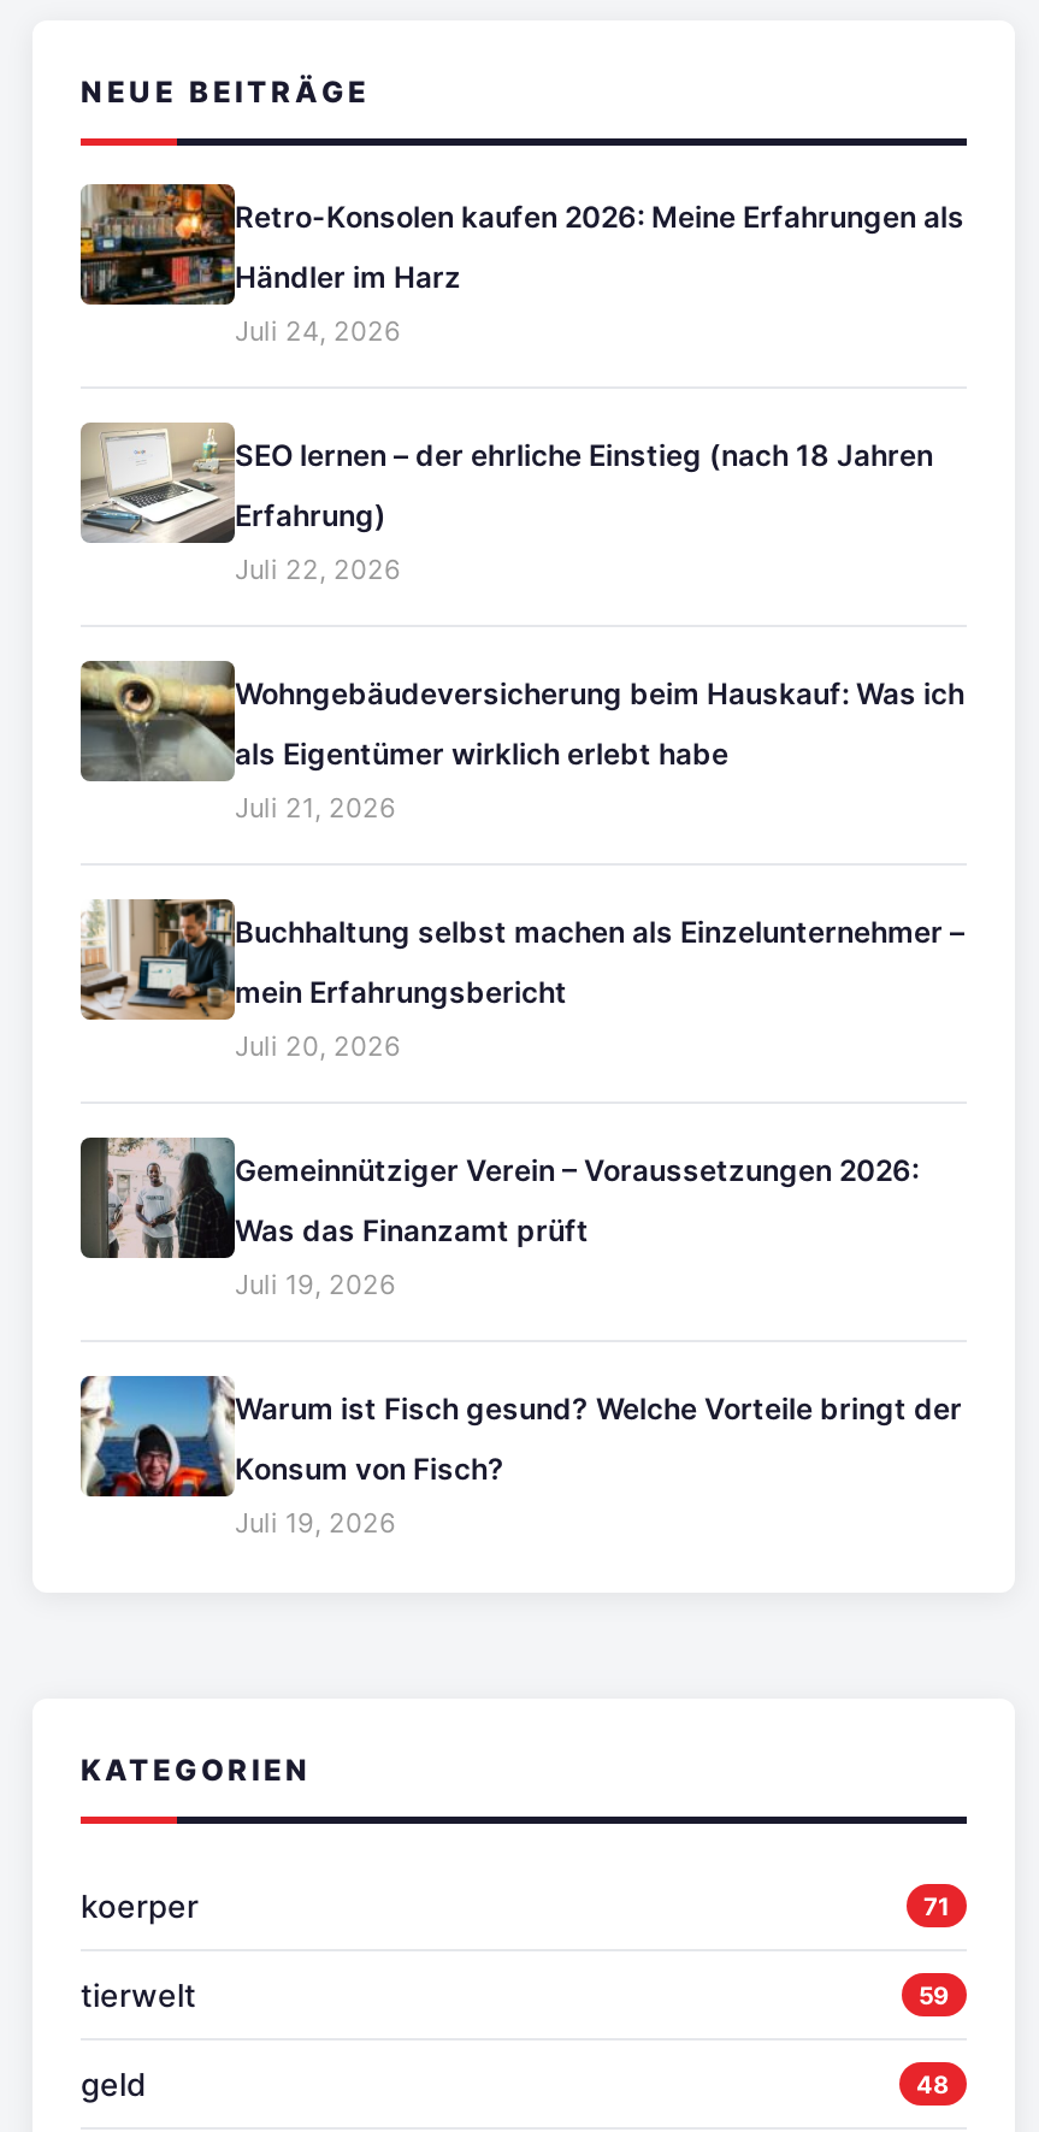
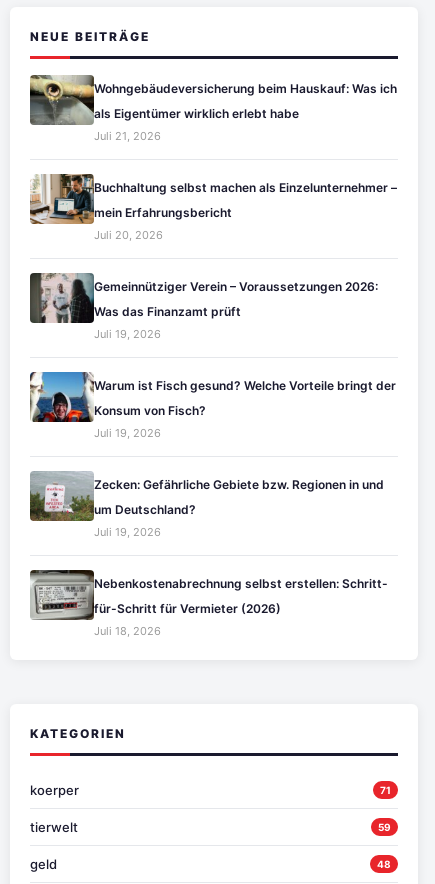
[78,182,964,585] [image] | Retro-Konsolen kaufen 2026: Meine Erfahrungen als | Händler im Harz | Juli 24, 2026 | SEO lernen – der ehrliche Einstieg (nach 18 Jahren | Erfahrung) | Juli 22, 2026 -> none
[81,423,201,545] [image] -> none
moved [76,656,964,1539] -> [28,73,397,440]: [image] | Wohngebäudeversicherung beim Hauskauf: Was ich | als Eigentümer wirklich erlebt habe | ... | Konsum von Fisch? | Juli 19, 2026
none -> [29,472,388,638] [image] | Zecken: Gefährliche Gebiete bzw. Regionen in und | um Deutschland? | Juli 19, 2026 | Nebenkostenabrechnung selbst erstellen: Schritt- | für-Schritt für Vermieter (2026) | Juli 18, 2026
none -> [30,569,80,621] [image]

